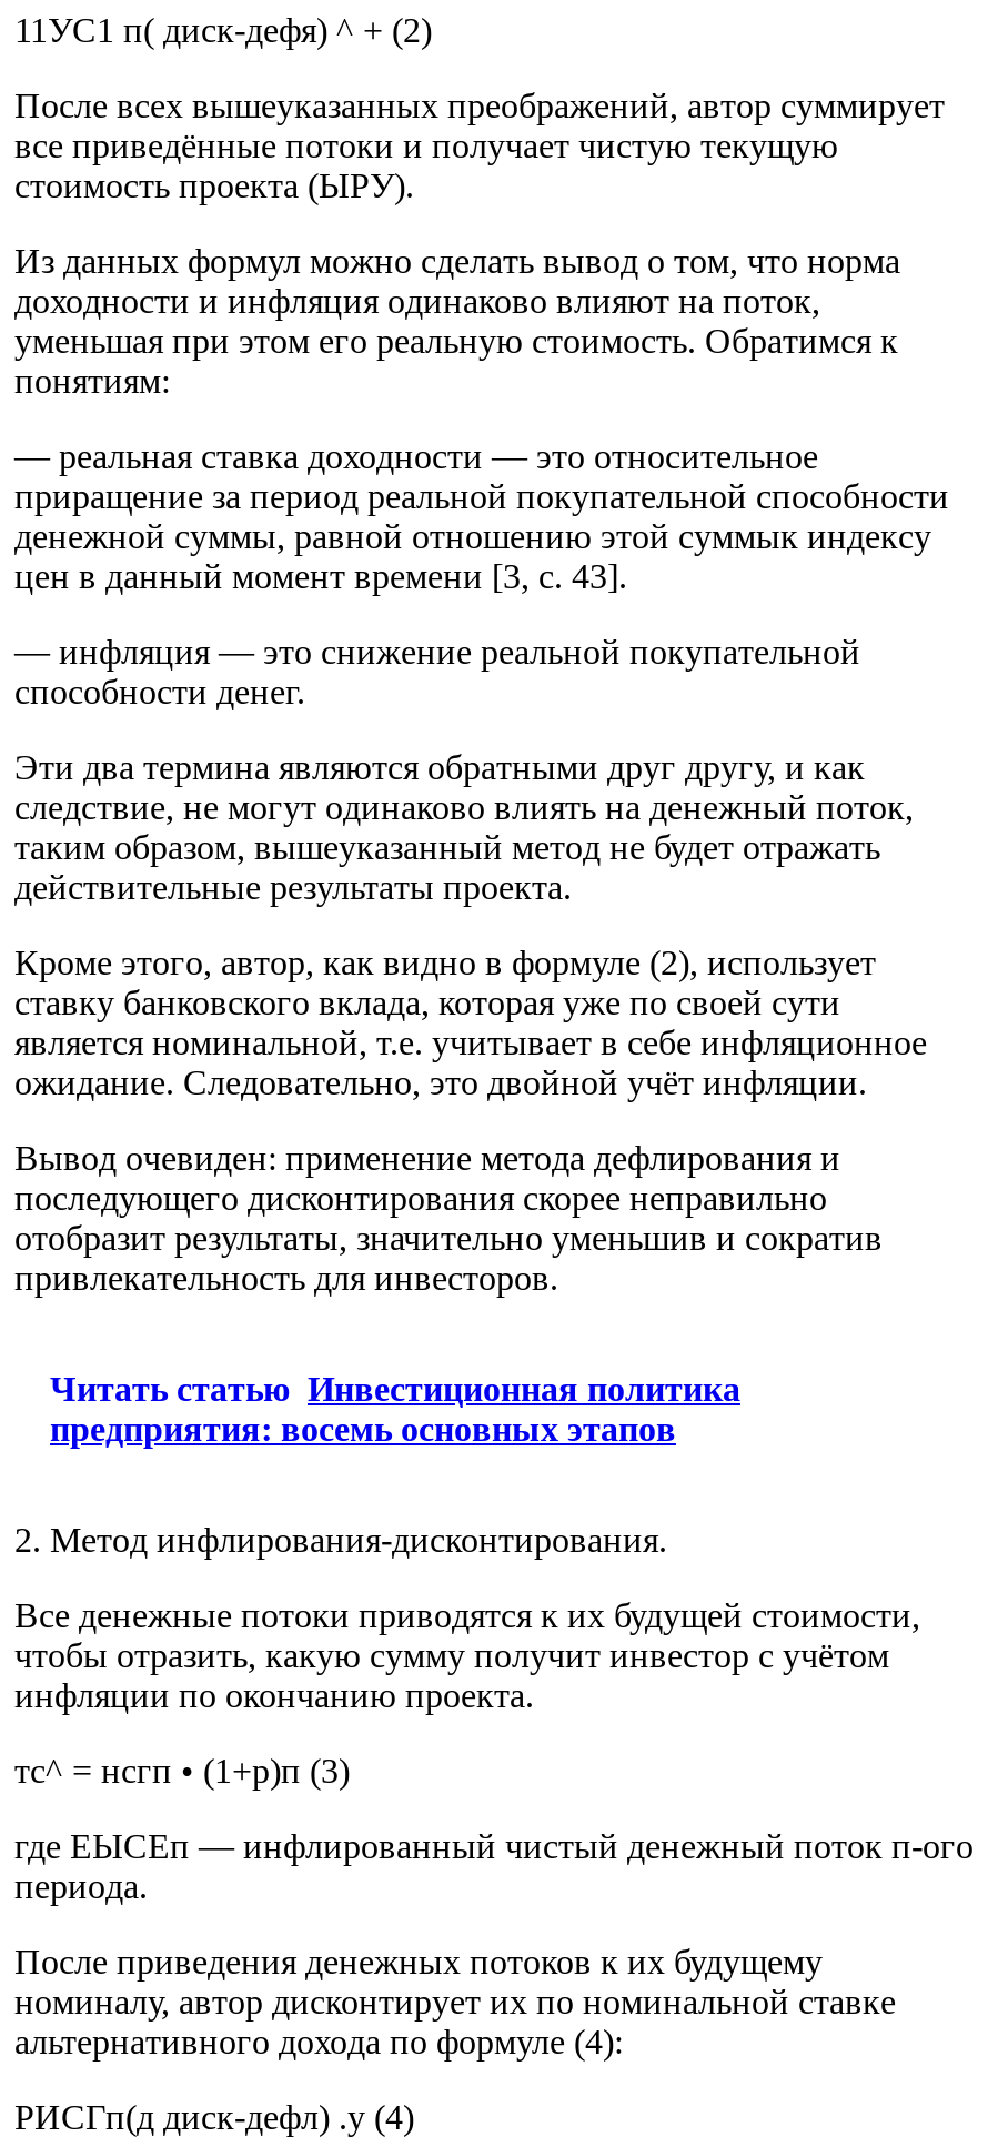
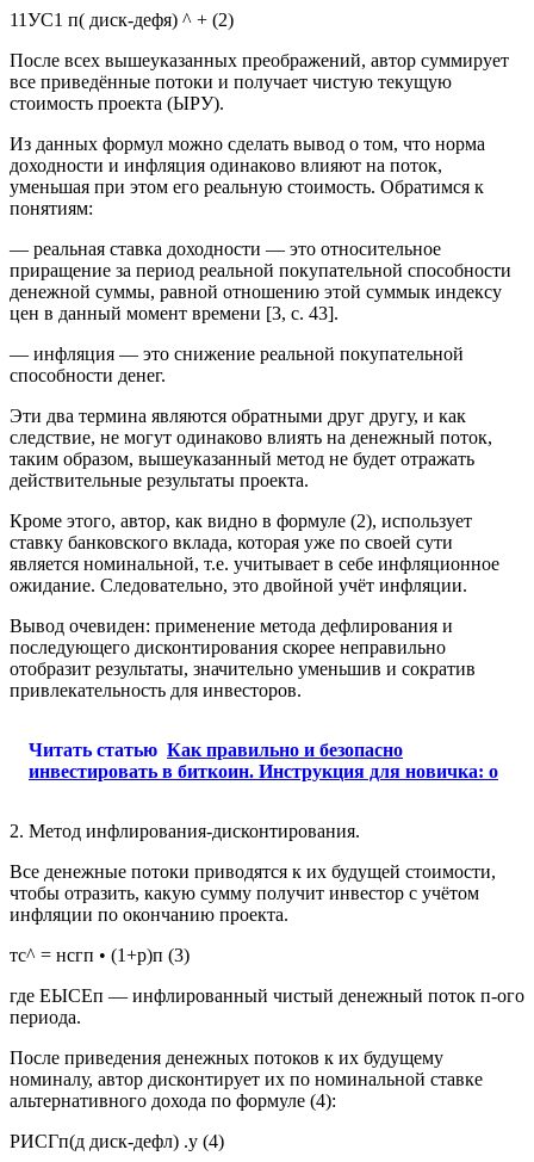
[50,1370,740,1448] Читать статью Инвестиционная политика | предприятия: восемь основных этапов -> [29,740,498,782] Читать статью Как правильно и безопасно | инвестировать в биткоин. Инструкция для новичка: о

